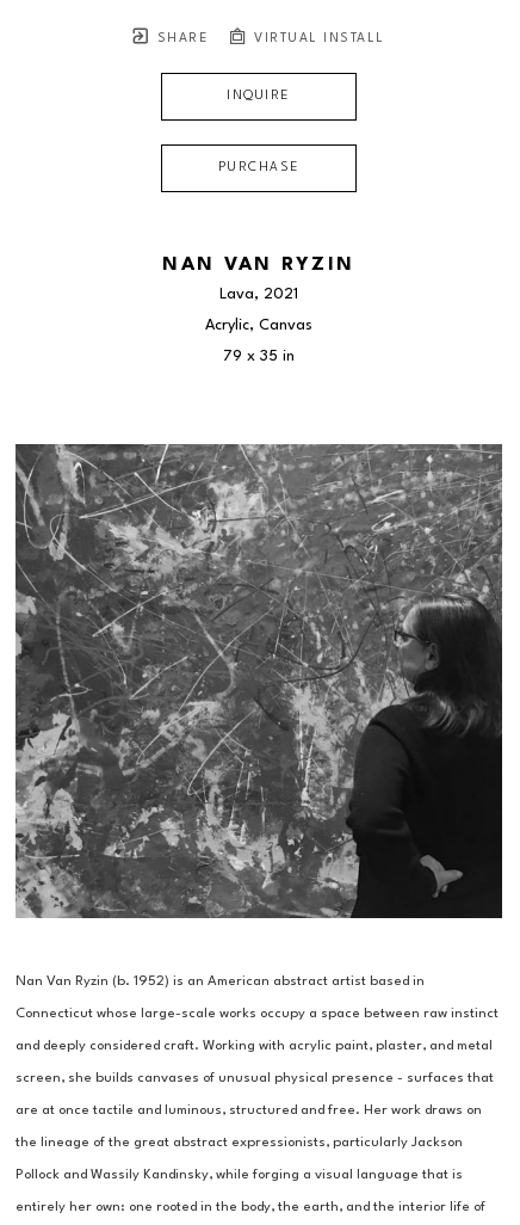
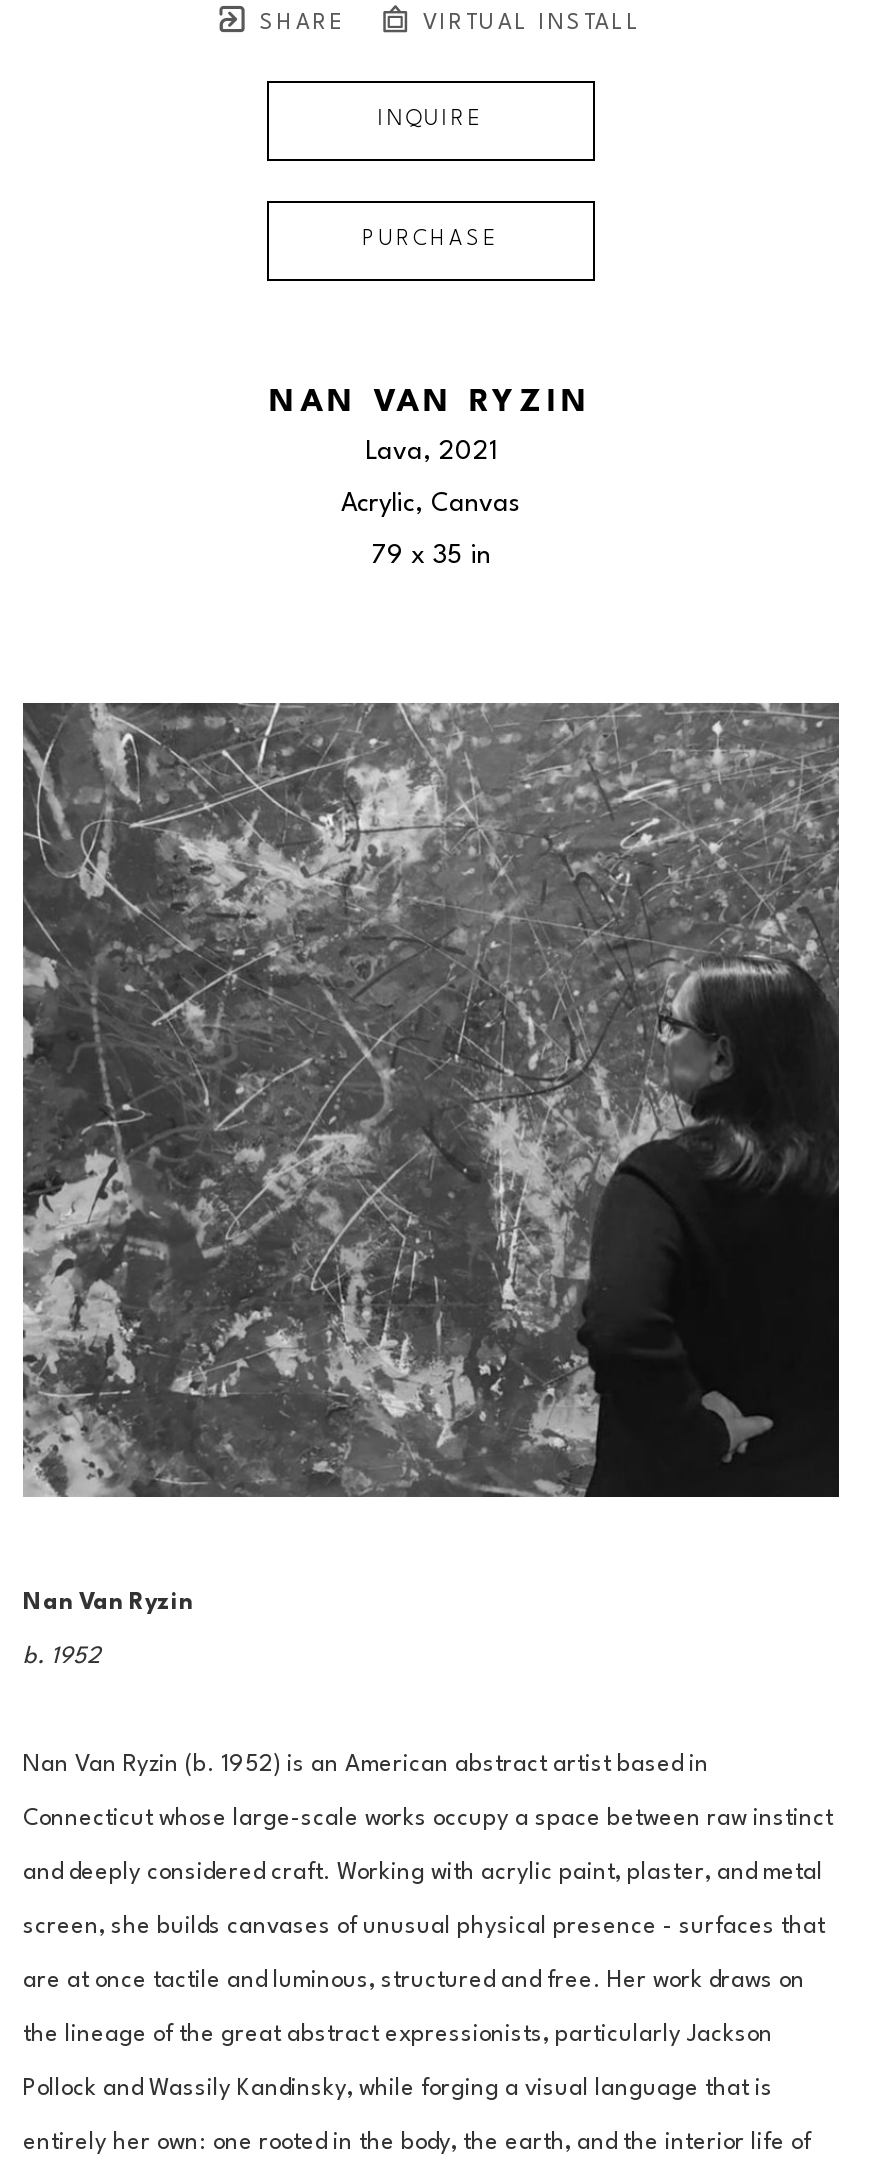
none -> [23,1591,193,1669] Nan Van Ryzin | b. 1952

